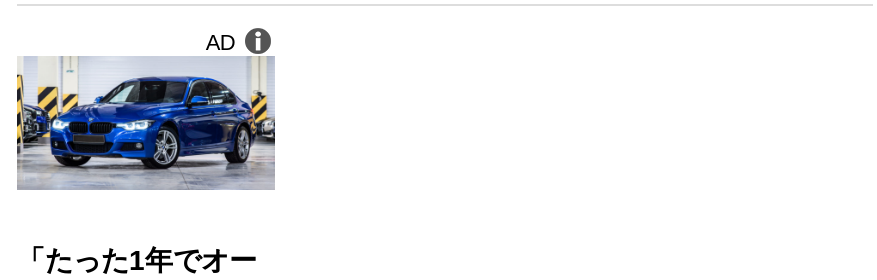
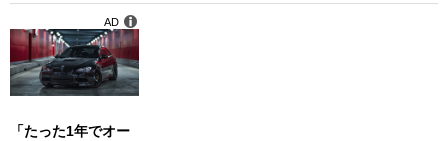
[15,54,275,188] [image] -> [9,28,140,96] [image]

